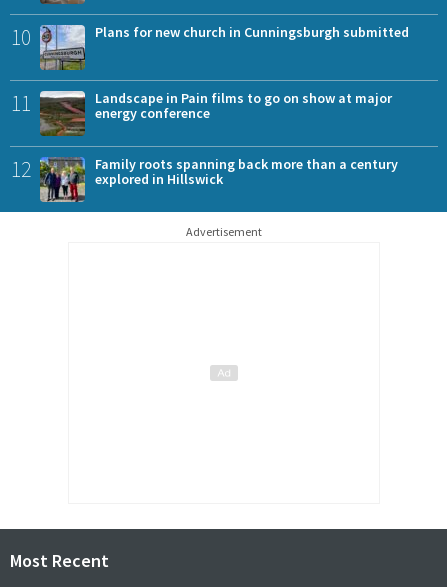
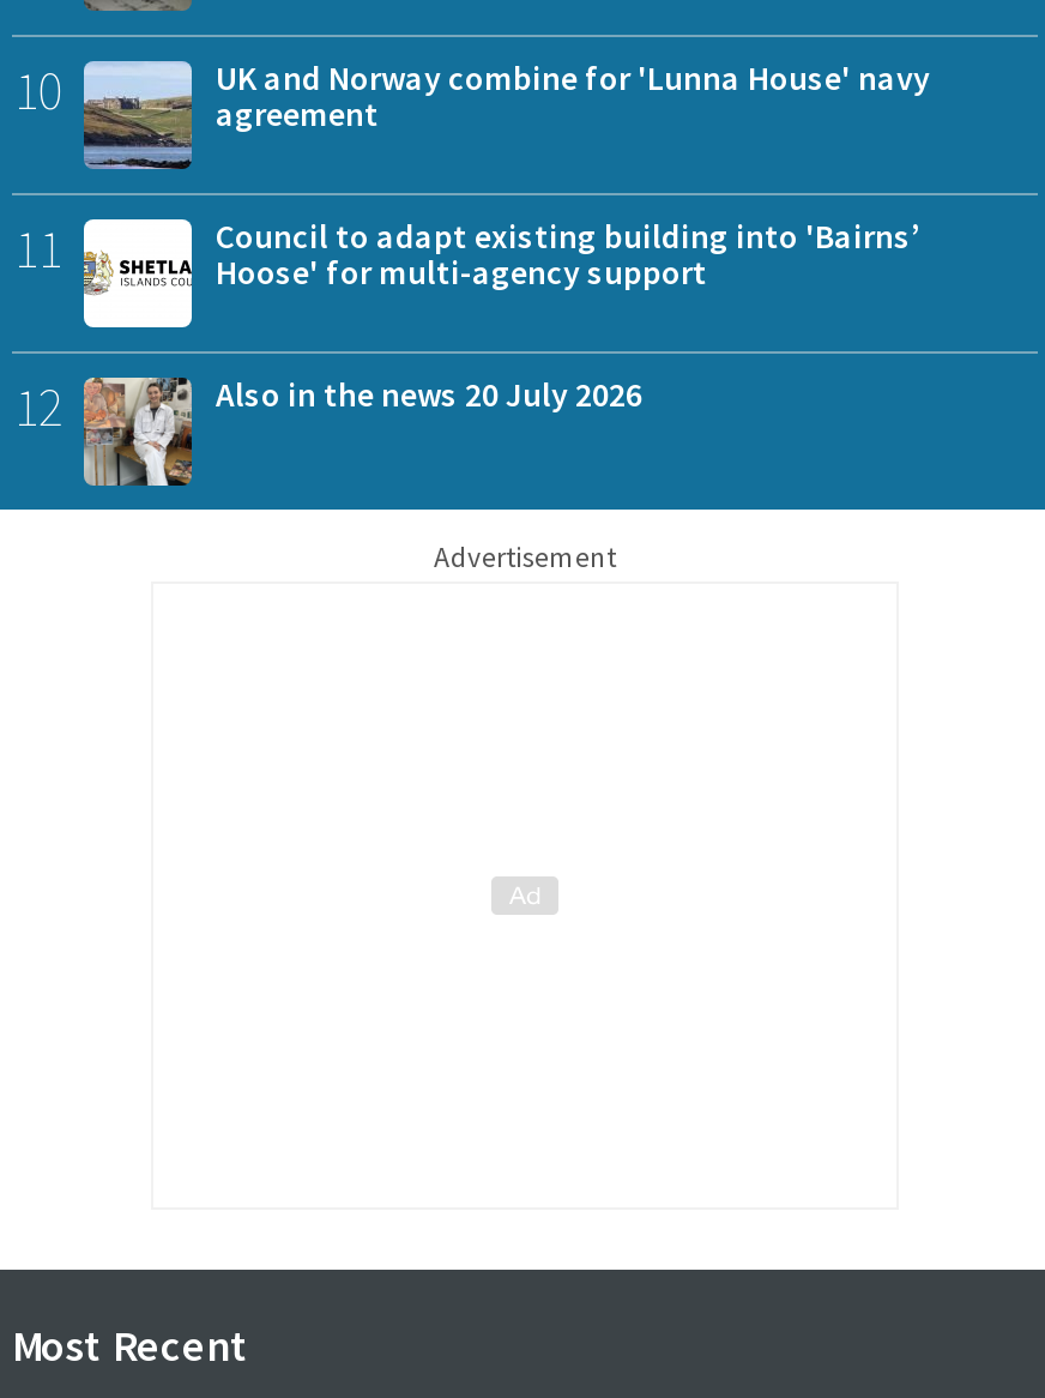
[39,23,409,71] [image] | Plans for new church in Cunningsburgh submitted -> [81,56,930,170] [image] | UK and Norway combine for 'Lunna House' navy | agreement
[39,89,392,137] [image] | Landscape in Pain films to go on show at major | energy conference -> [81,214,920,331] [image] | Council to adapt existing building into 'Bairns’ | Hoose' for multi-agency support
[39,155,398,203] [image] | Family roots spanning back more than a century | explored in Hillswick -> [81,373,642,487] [image] | Also in the news 20 July 2026

